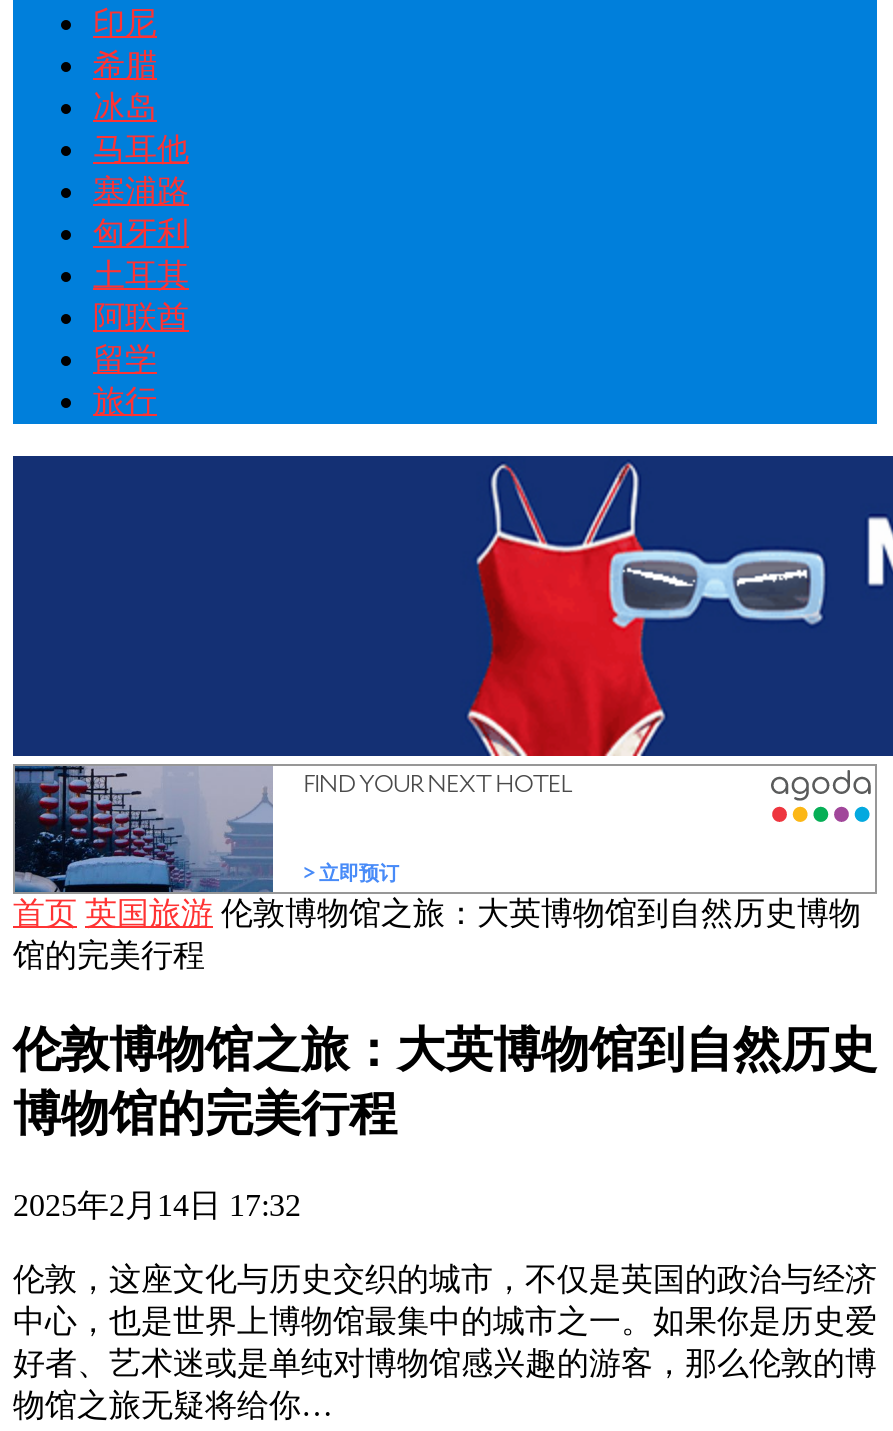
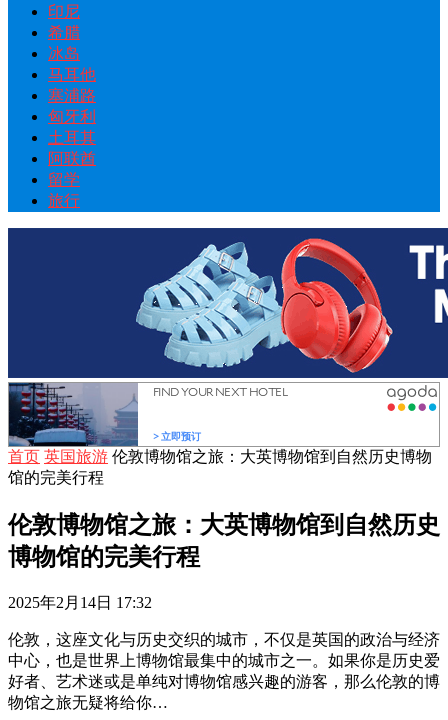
[271,462,887,758] [image] -> [135,233,445,379] [image]

